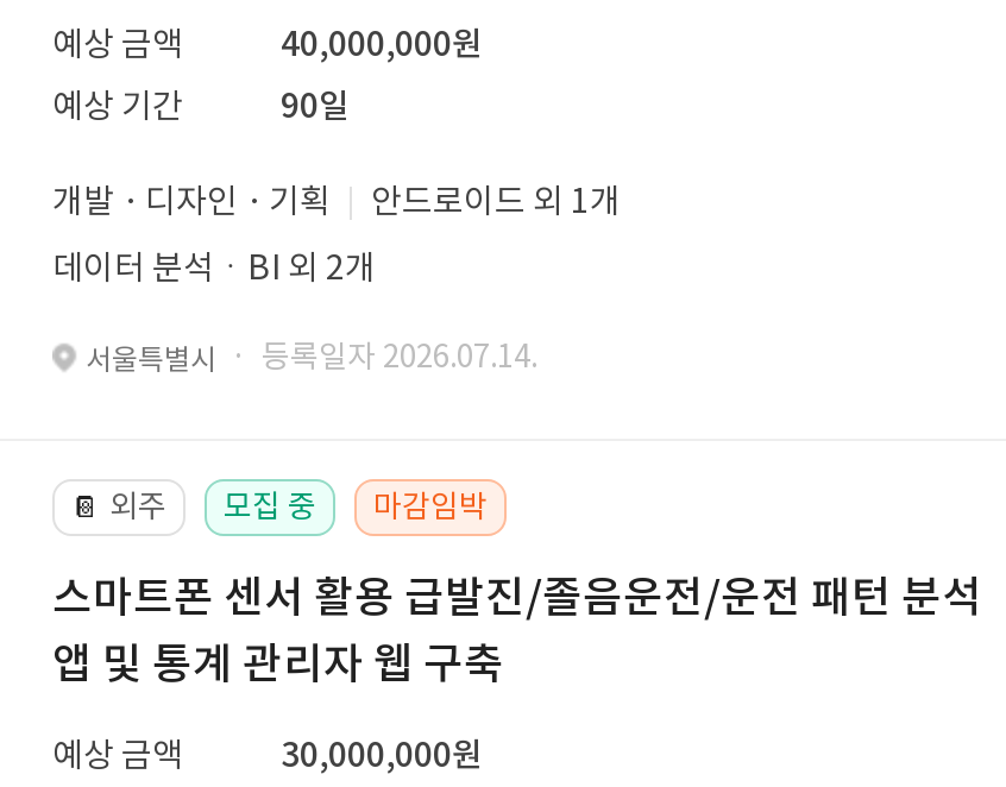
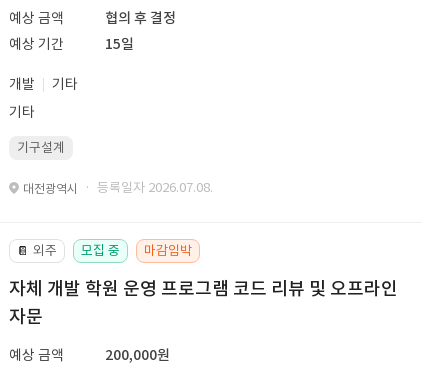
[281,23,483,65] 40,000,000원 -> [105,9,176,27] 협의 후 결정
[52,84,621,377] 90일 | 개발 · 디자인 · 기획 | 안드로이드 외 1개 | 데이터 분석ㆍBI 외 2개 | 서울특별시 · 등록일자 2026.07.14. -> [9,35,213,196] 15일 | 개발 | 기타 | 기타 | 기구설계 | 대전광역시 · 등록일자 2026.07.08.
[52,569,982,691] 스마트폰 센서 활용 급발진/졸음운전/운전 패턴 분석 | 앱 및 통계 관리자 웹 구축 -> [9,277,398,328] 자체 개발 학원 운영 프로그램 코드 리뷰 및 오프라인 | 자문
[281,734,483,776] 30,000,000원 -> [105,346,170,364] 200,000원

